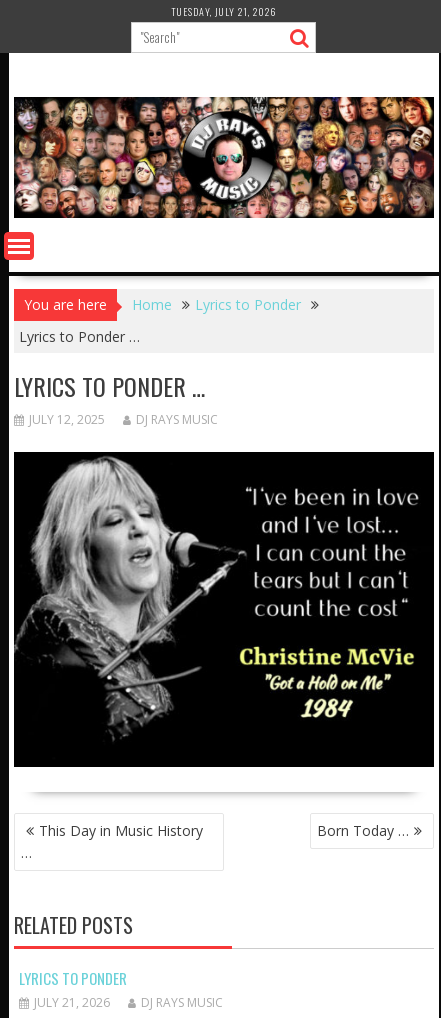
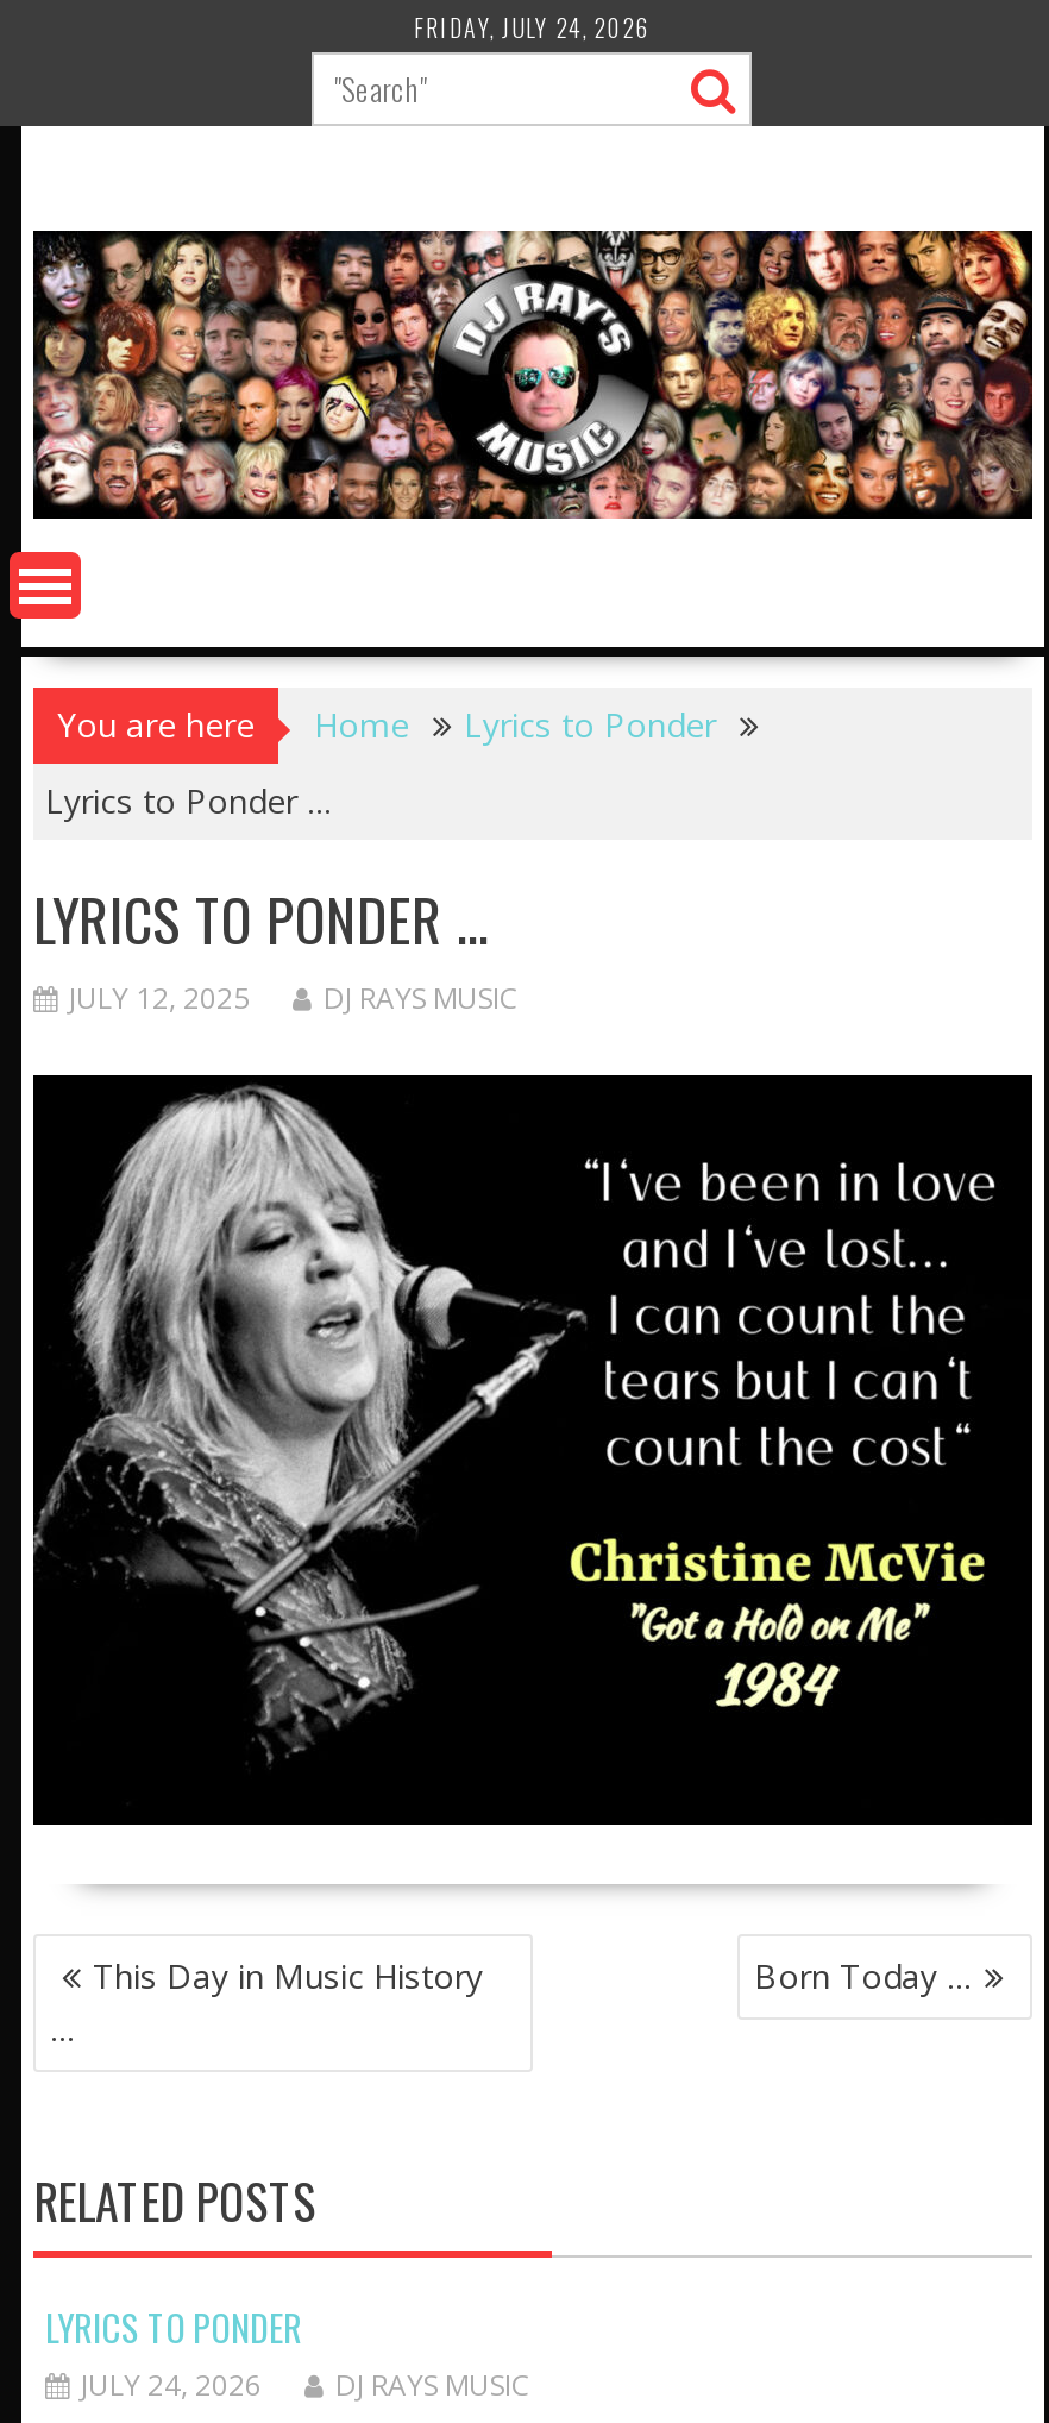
[171,4,277,19] TUESDAY, JULY 21, 2026 -> [414,10,652,45] FRIDAY, JULY 24, 2026
[34,994,223,1011] JULY 21, 2026 DJ RAYS MUSIC -> [81,2365,530,2405] JULY 24, 2026 DJ RAYS MUSIC

